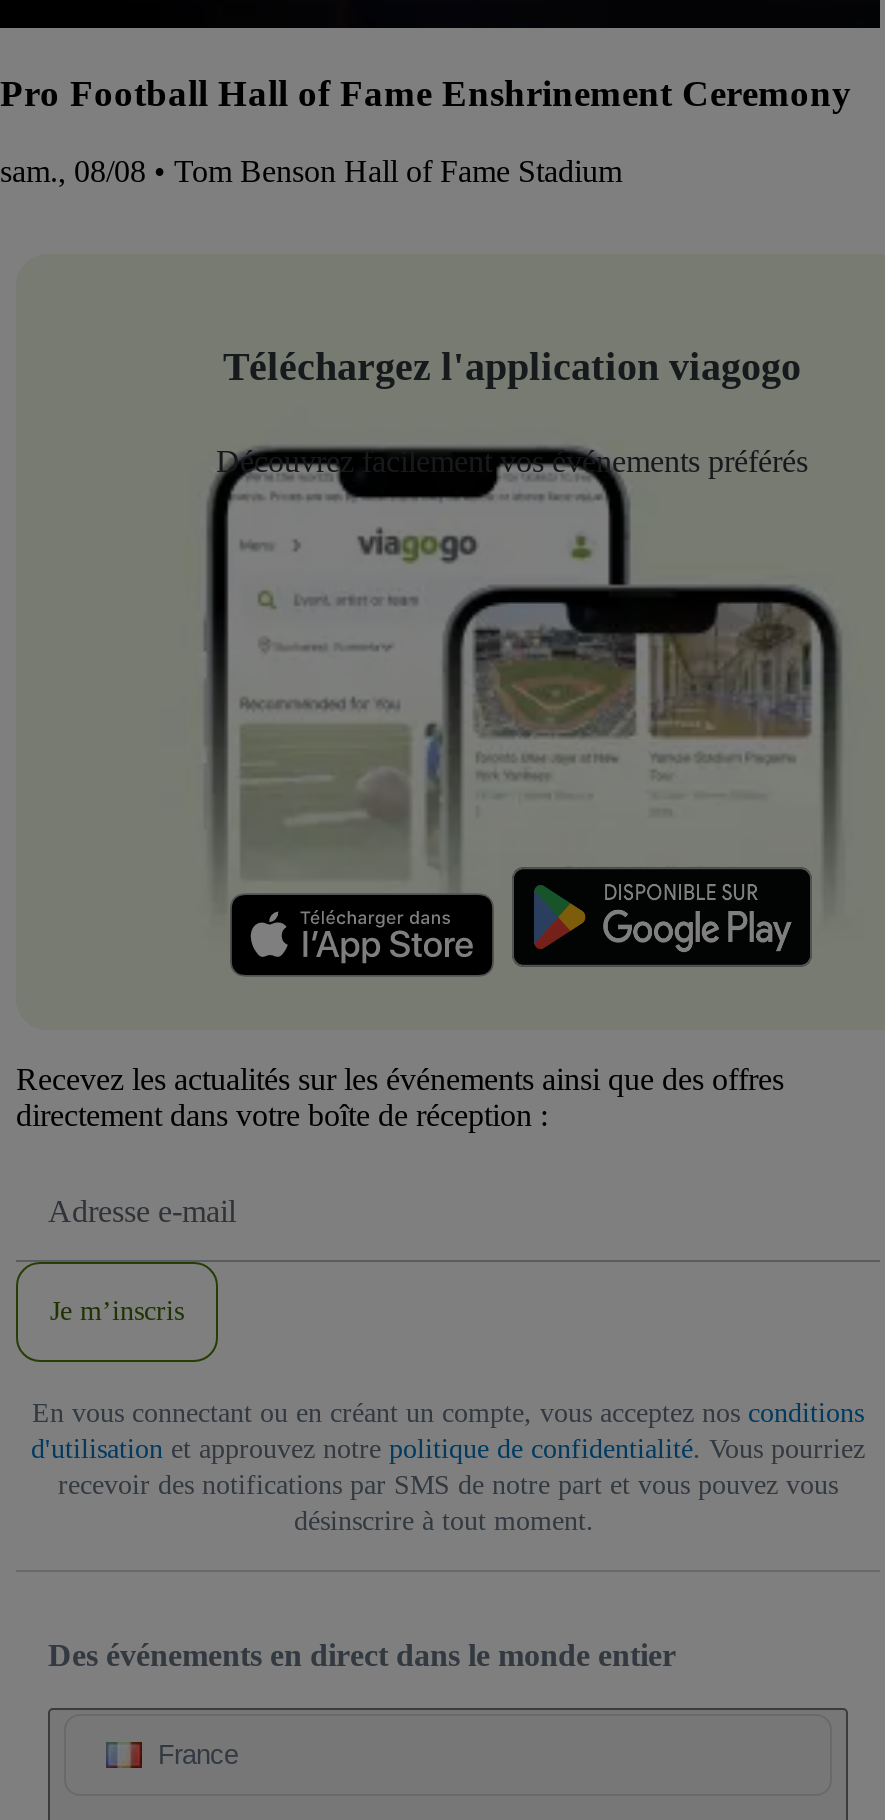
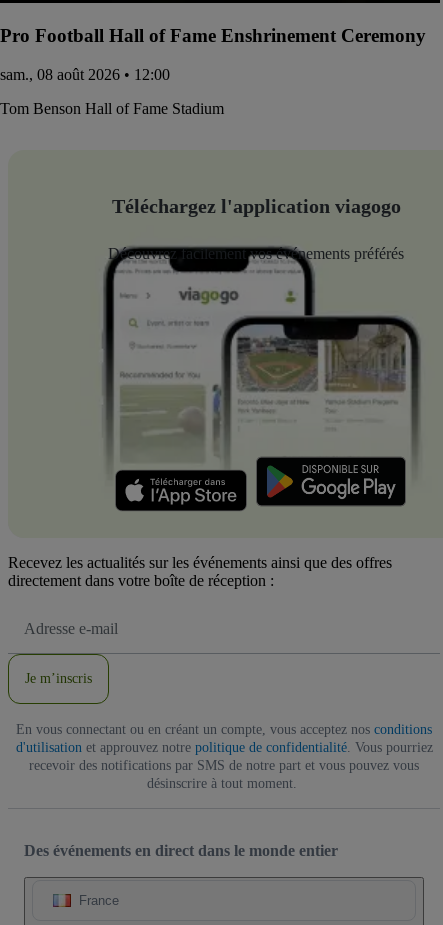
[0,154,622,188] sam., 08/08 • Tom Benson Hall of Fame Stadium -> [0,66,224,117] sam., 08 août 2026 • 12:00 | Tom Benson Hall of Fame Stadium

